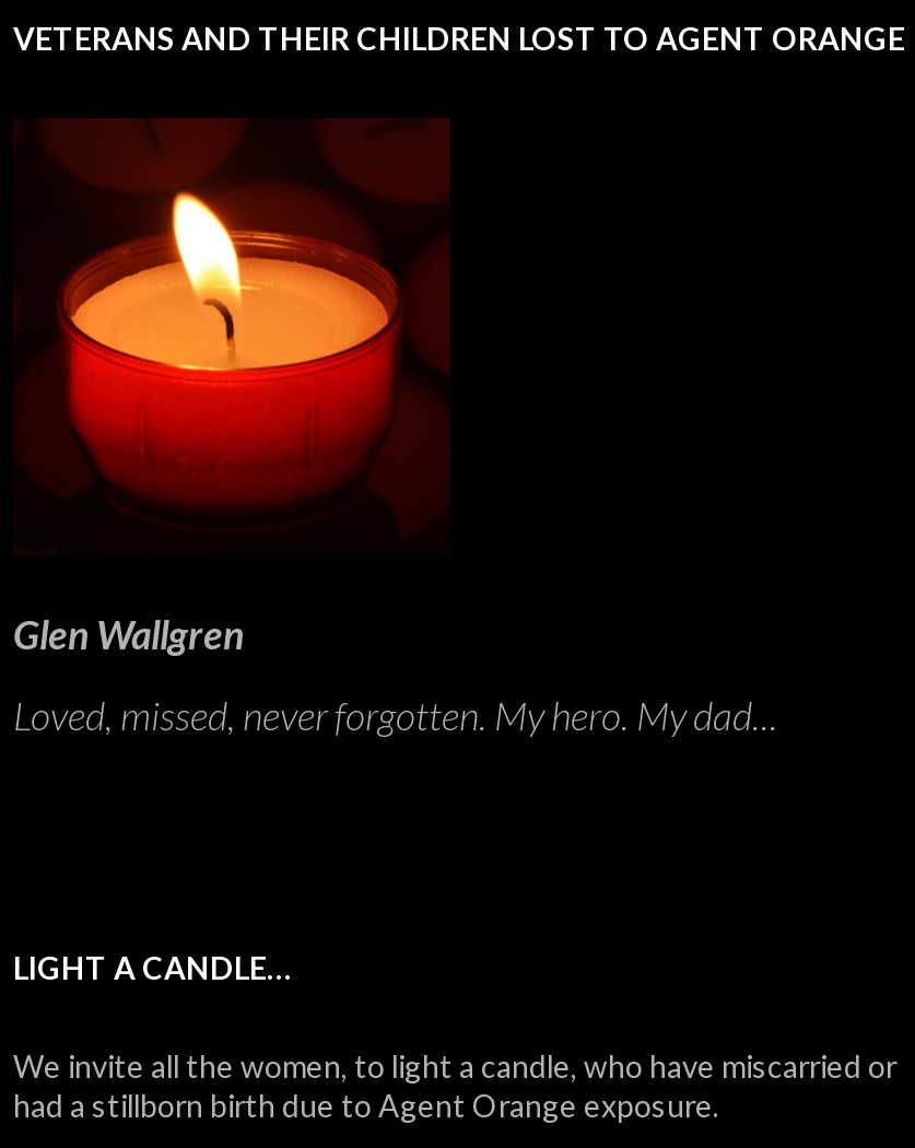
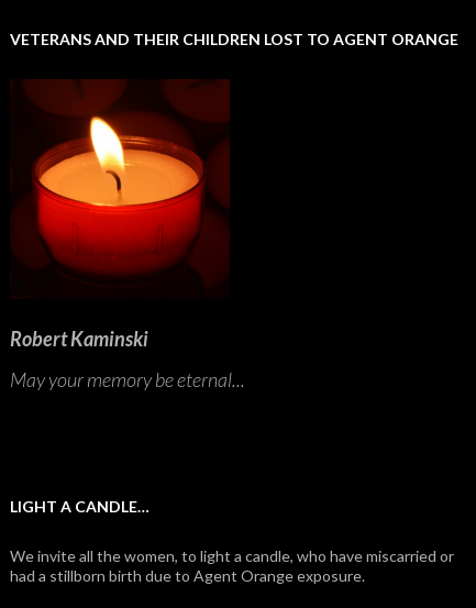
[13,610,245,658] Glen Wallgren -> [10,327,148,351] Robert Kaminski
[13,691,778,739] Loved, missed, never forgotten. My hero. My dad... -> [10,367,245,392] May your memory be eternal...

